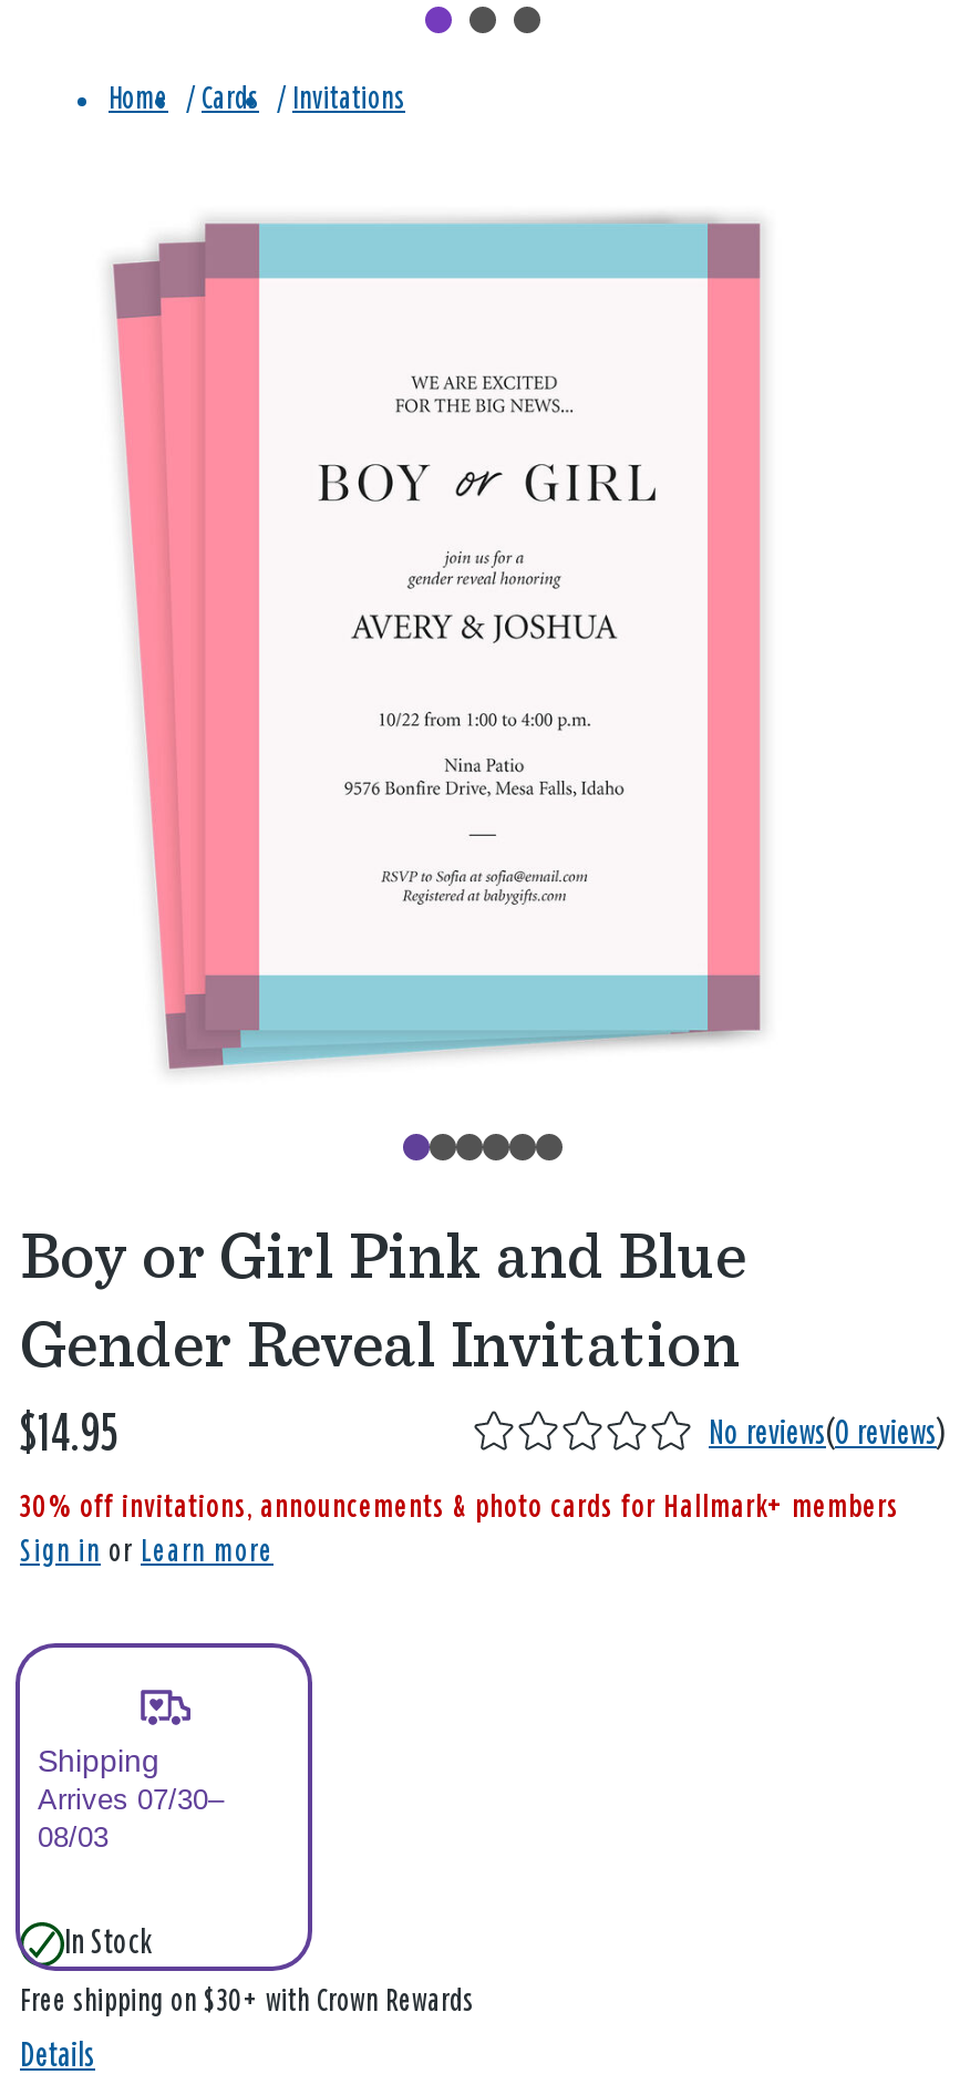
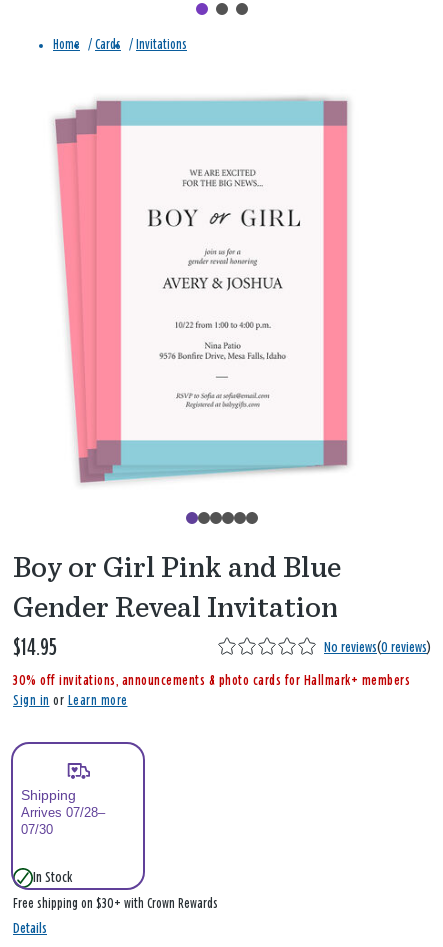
[38,1783,224,1816] Arrives 07/30– -> [21,805,105,820] Arrives 07/28–
[38,1821,109,1854] 08/03 -> [21,822,53,837] 07/30

